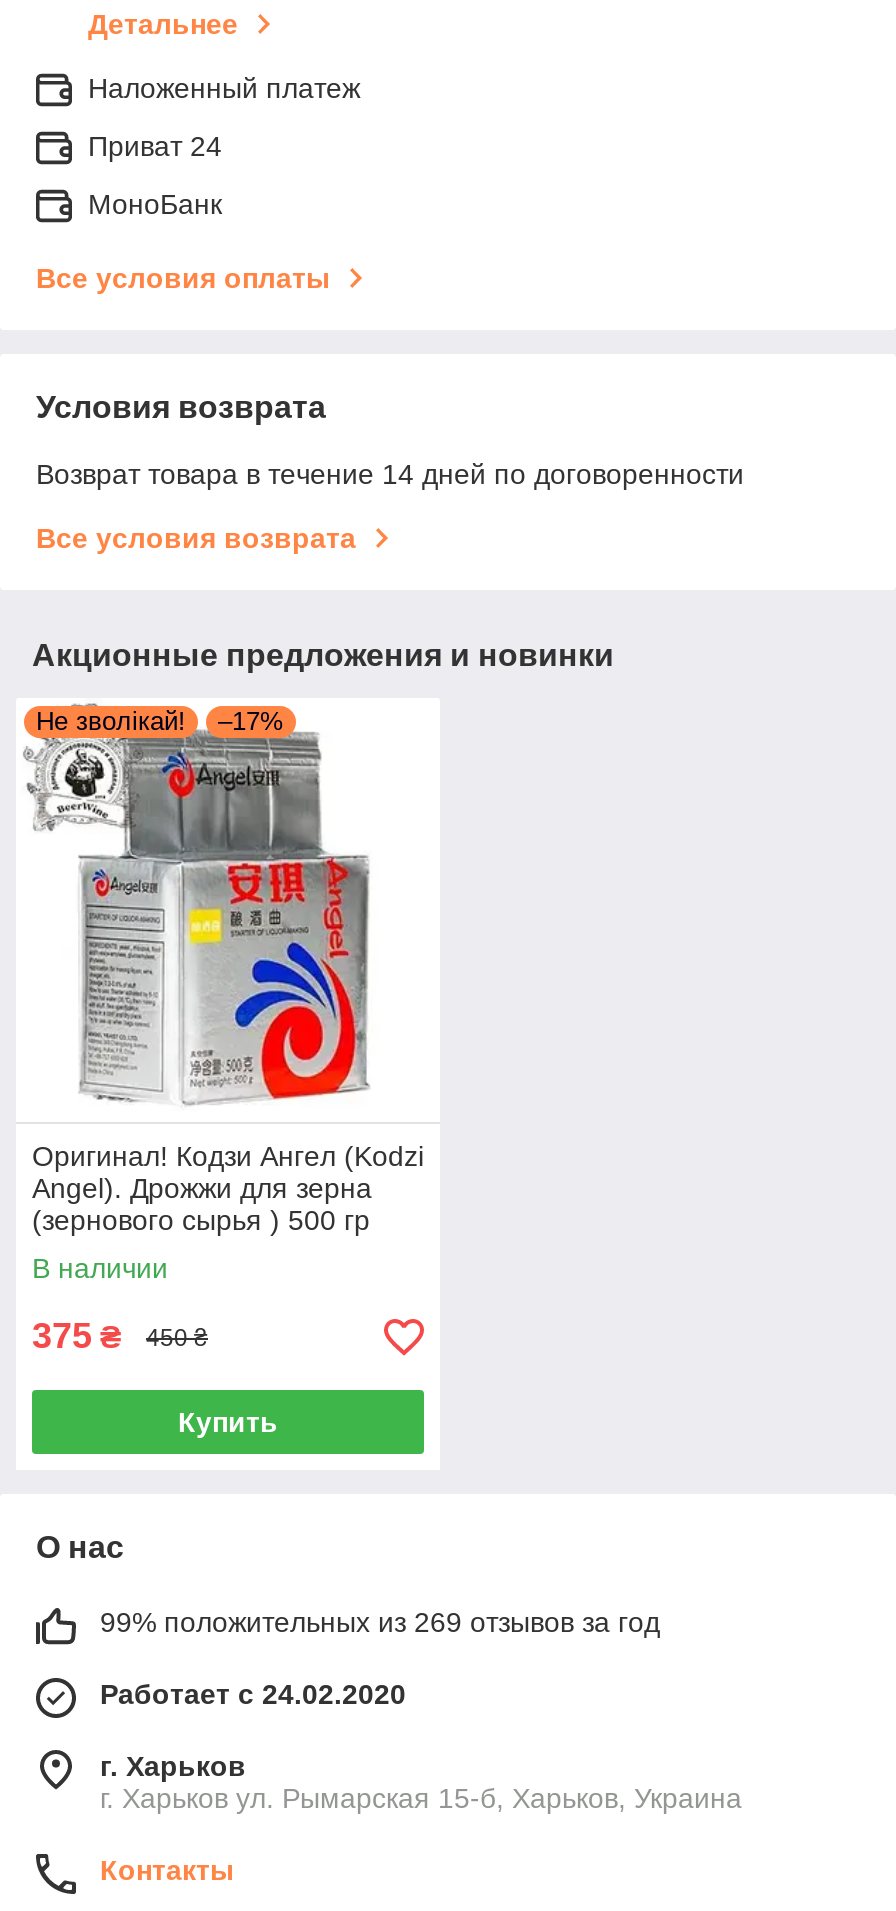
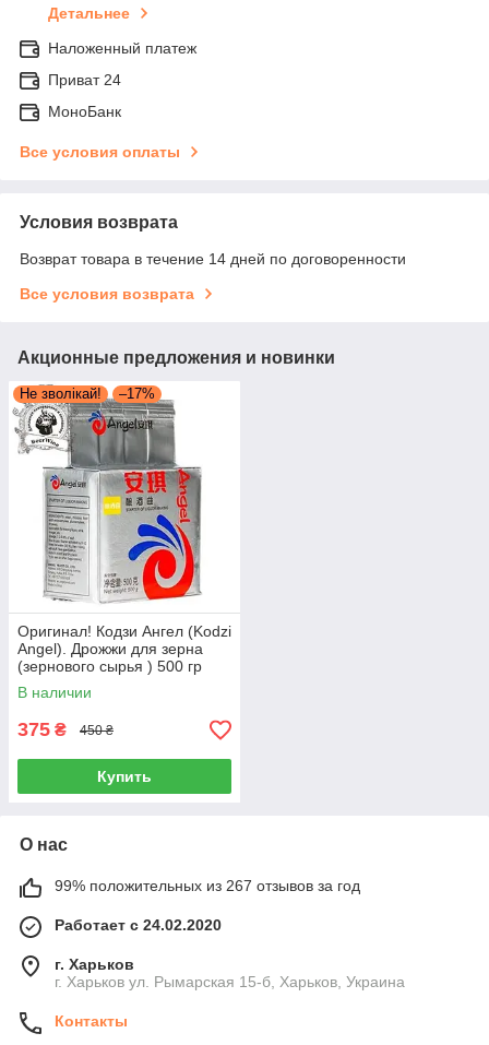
[100,1606,660,1638] 99% положительных из 269 отзывов за год -> [55,877,360,895] 99% положительных из 267 отзывов за год

